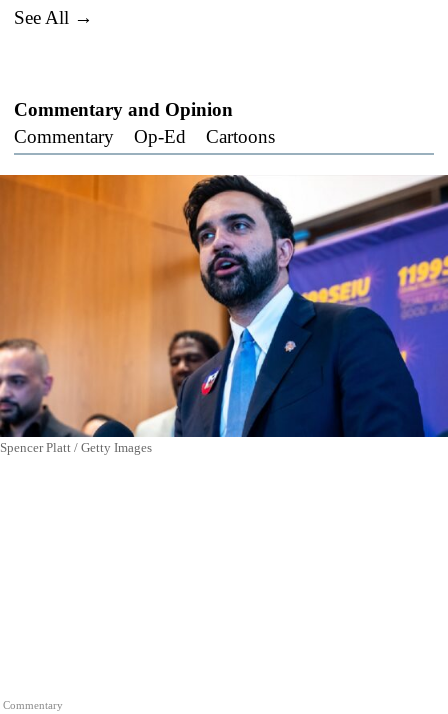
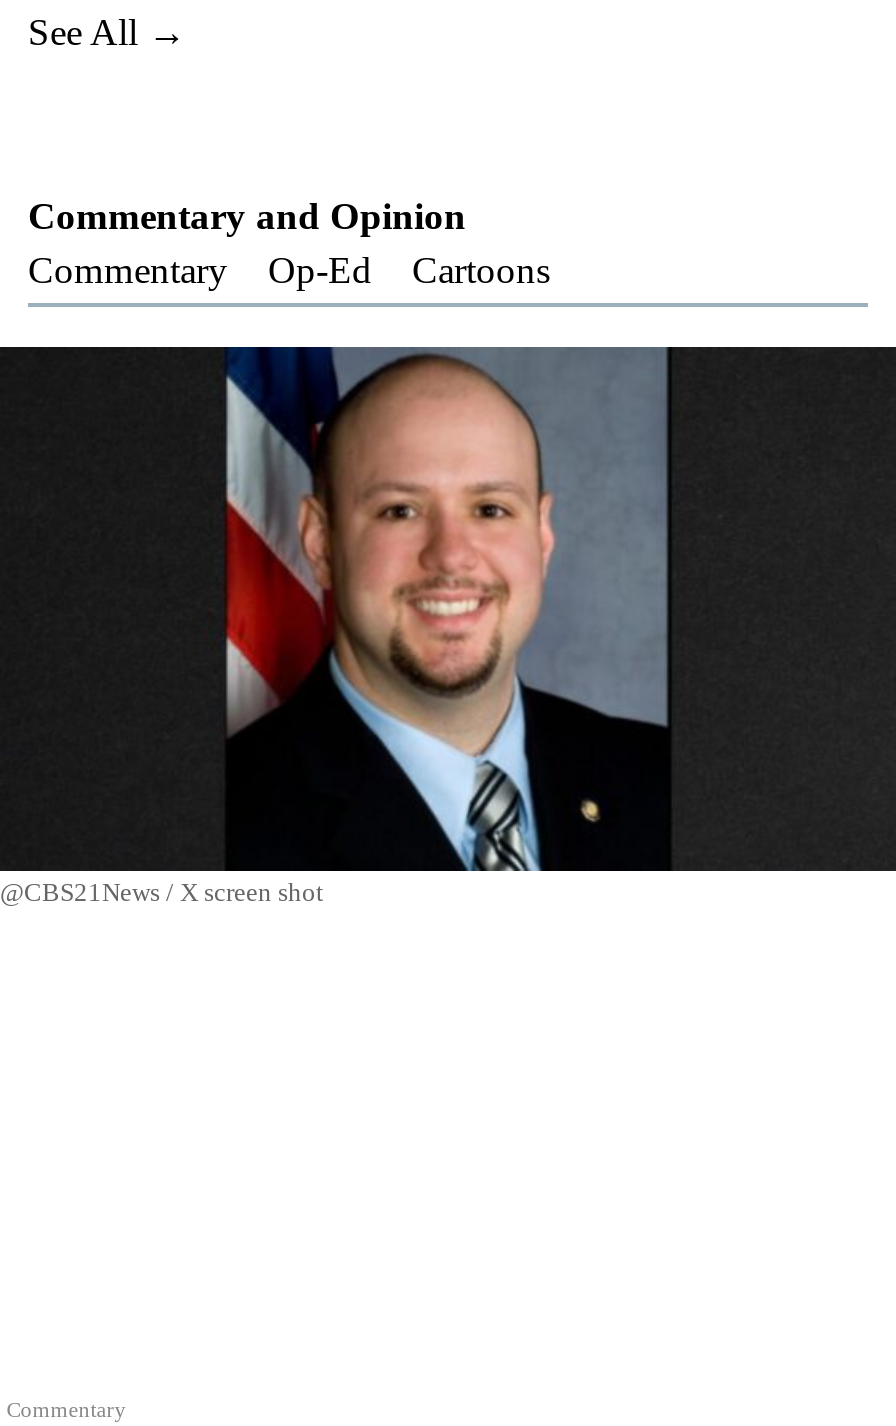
[0,174,445,455] [image] | Spencer Platt / Getty Images -> [0,344,890,908] [image] | @CBS21News / X screen shot

